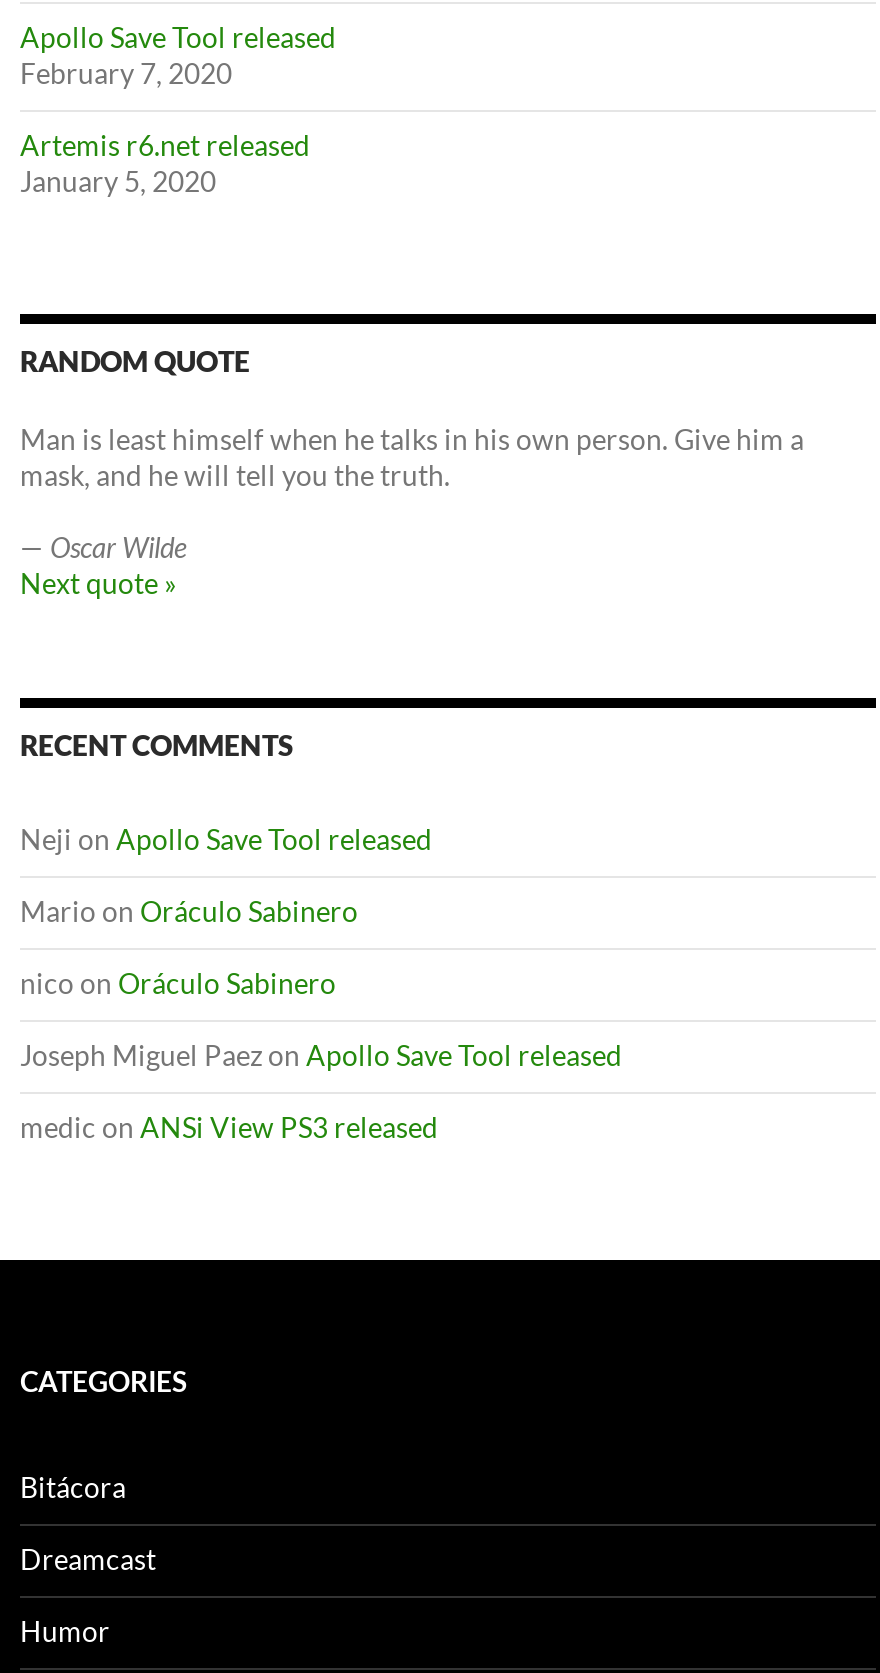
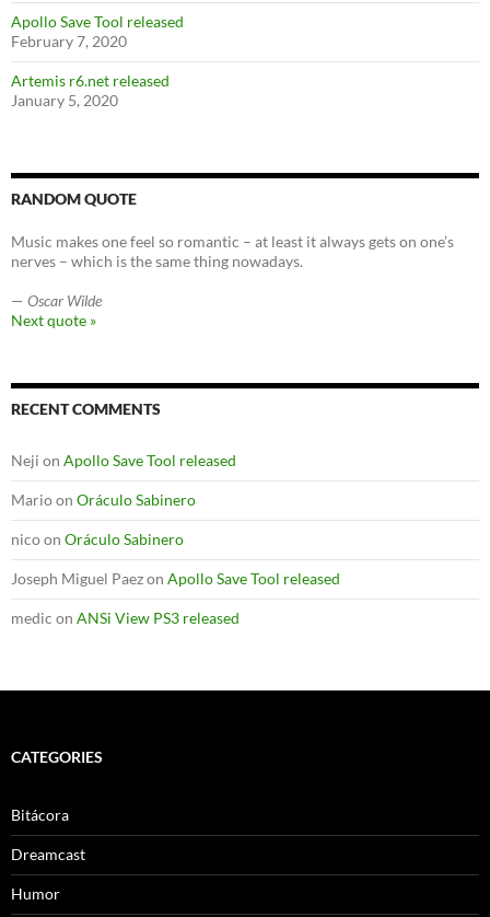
[20,422,804,492] Man is least himself when he talks in his own person. Give him a | mask, and he will tell you the truth. -> [11,232,454,270] Music makes one feel so romantic – at least it always gets on one’s | nerves – which is the same thing nowadays.

